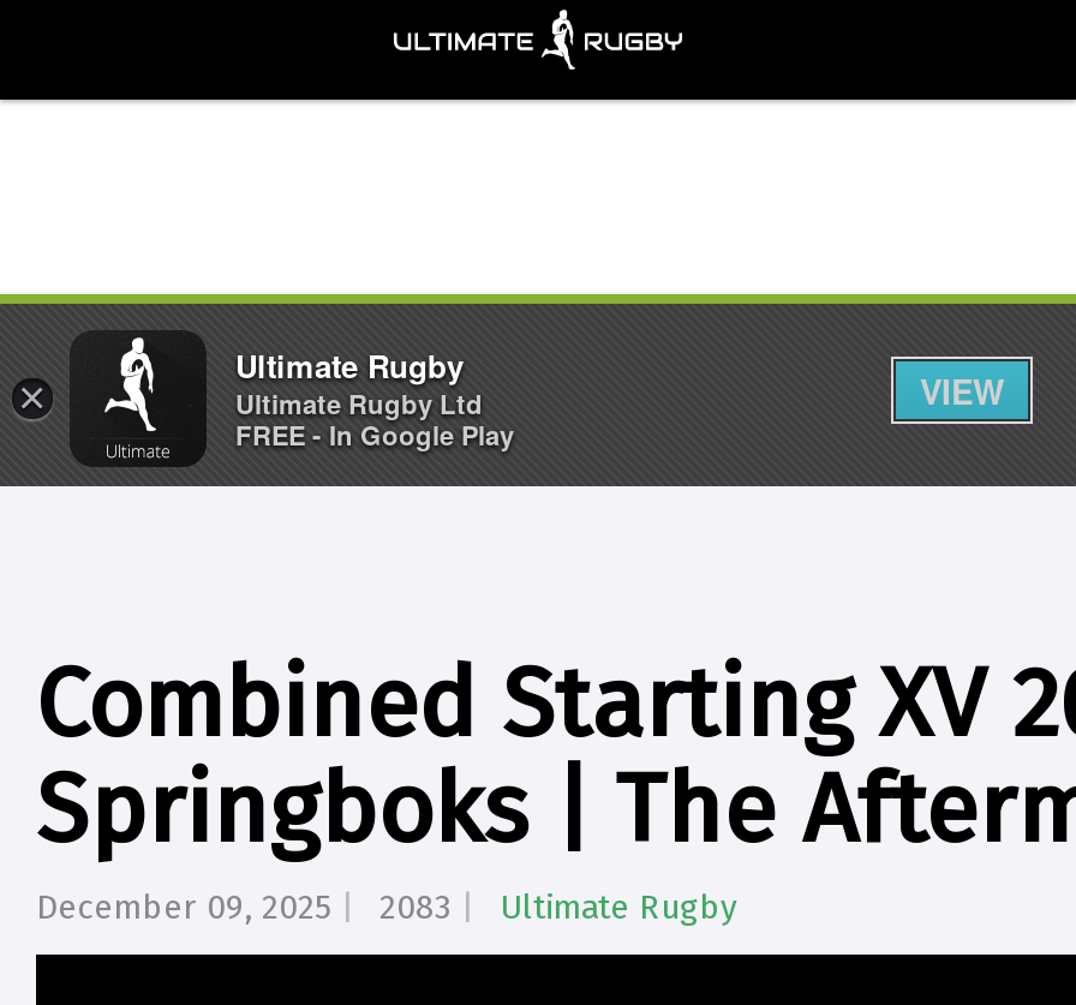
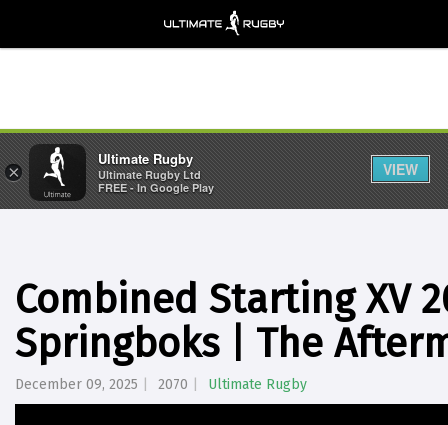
[36,887,737,928] December 09, 2025 2083 Ultimate Rugby -> [15,376,307,393] December 09, 2025 2070 Ultimate Rugby

